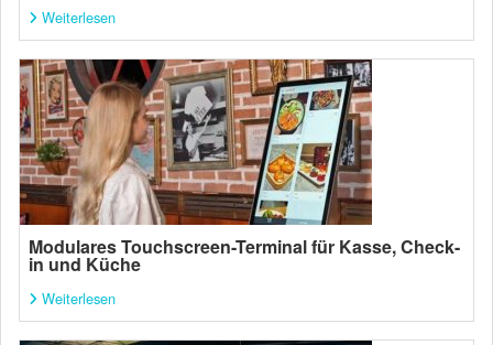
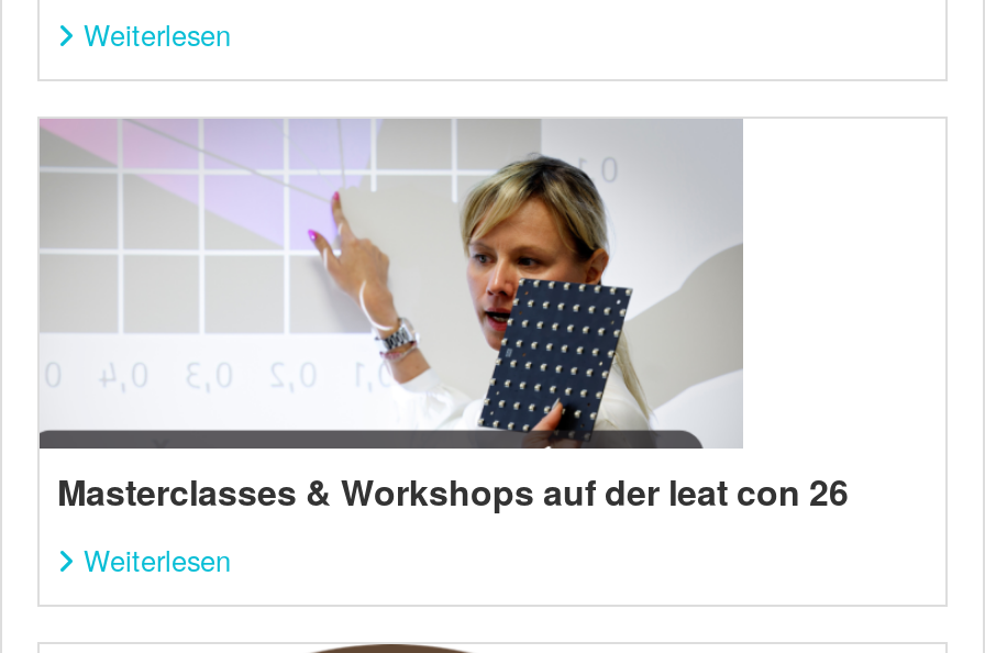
[19,58,460,277] [image] | Modulares Touchscreen-Terminal für Kasse, Check- | in und Küche -> [40,119,849,517] [image] | Masterclasses & Workshops auf der leat con 26

